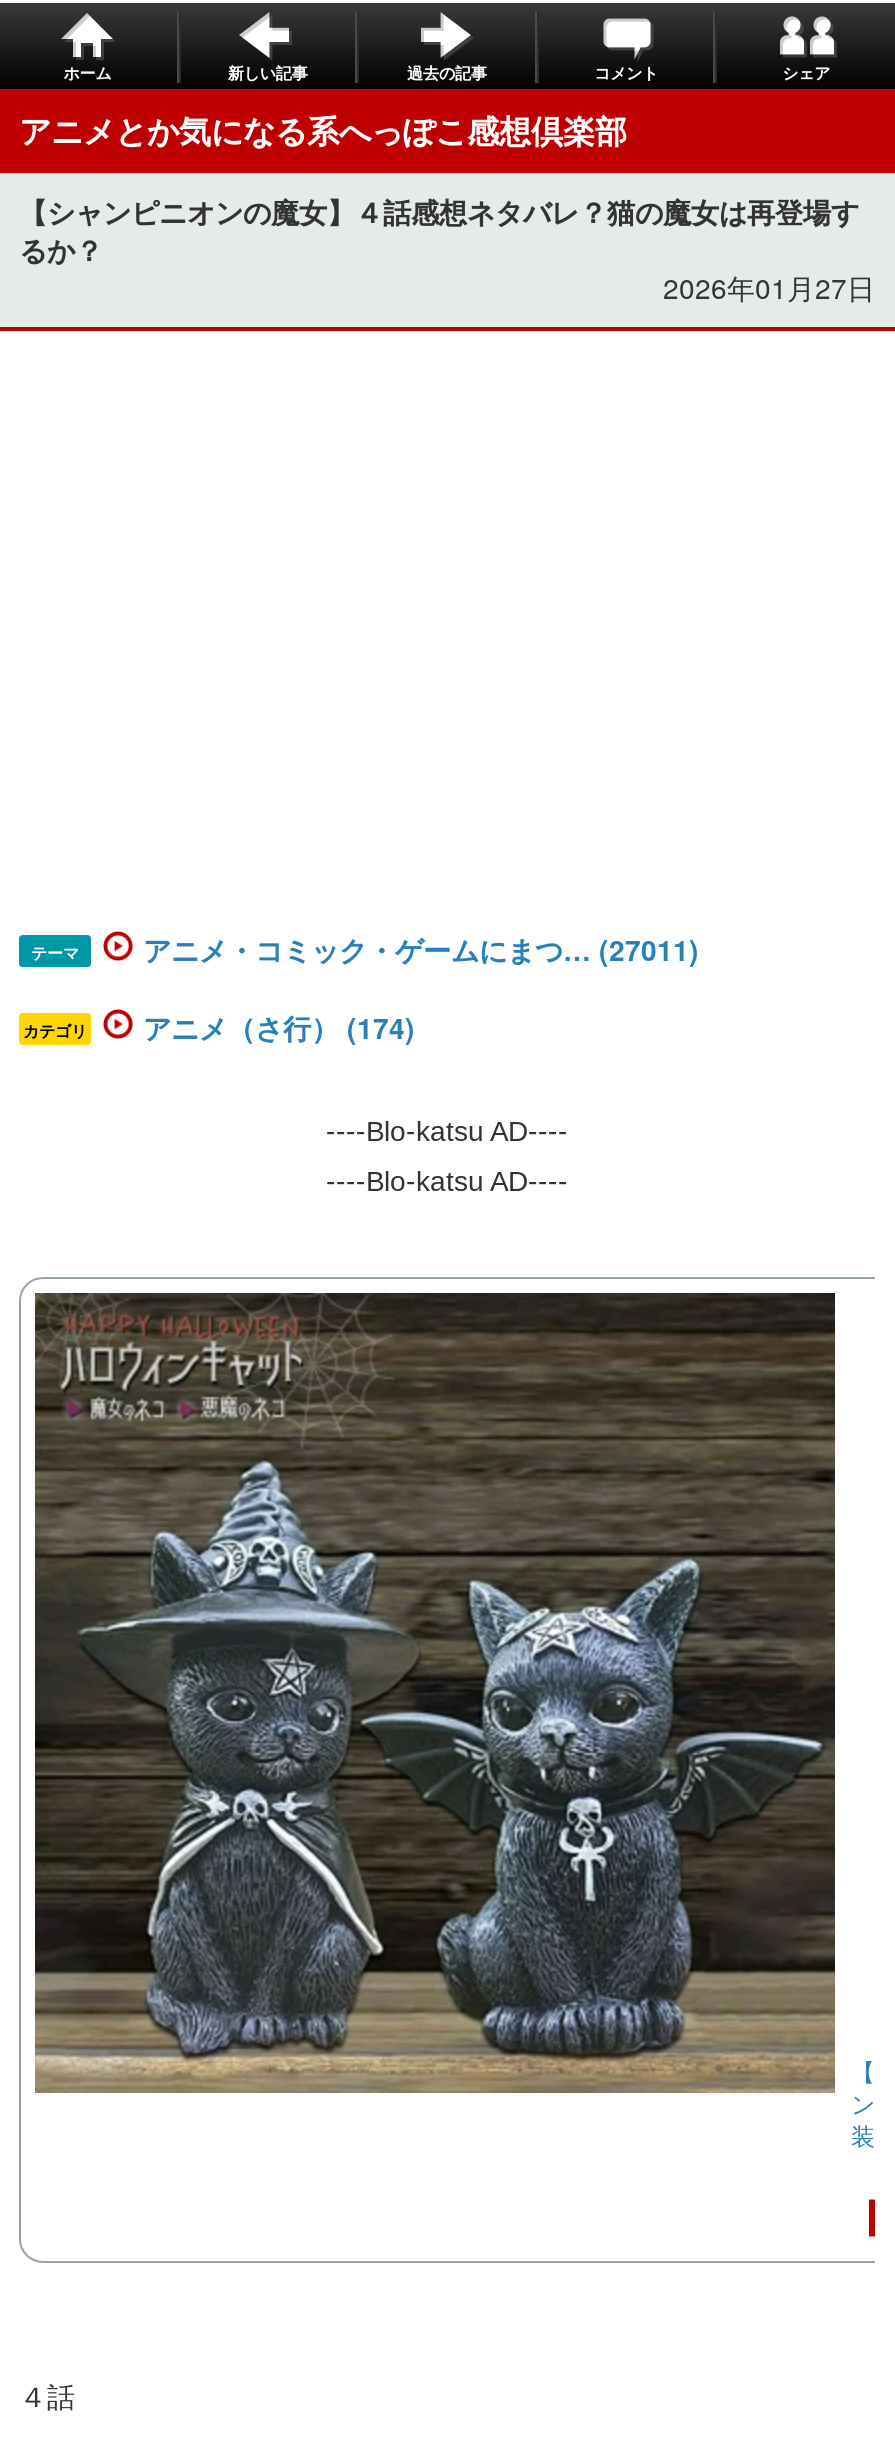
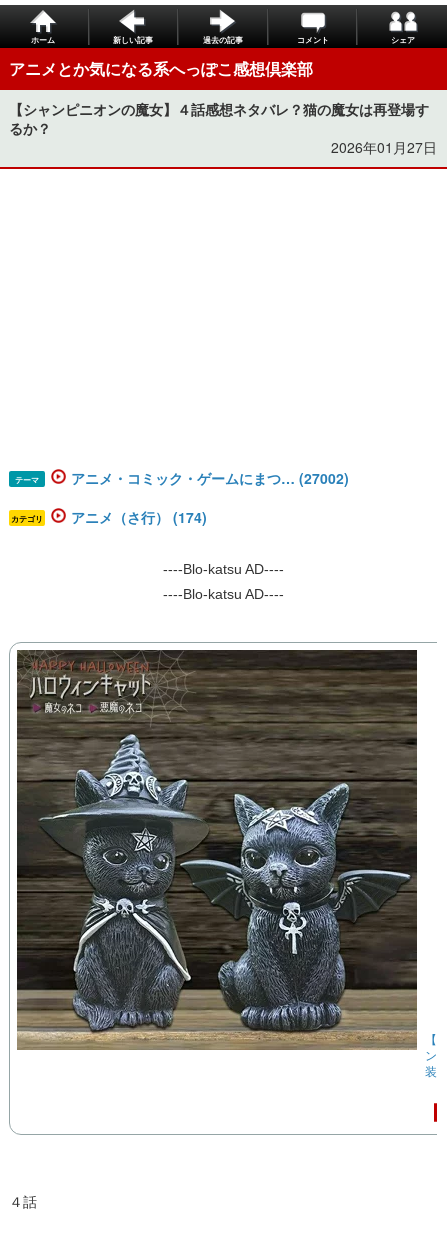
[143,929,699,969] アニメ・コミック・ゲームにまつ… (27011) -> [71,468,349,488] アニメ・コミック・ゲームにまつ… (27002)

